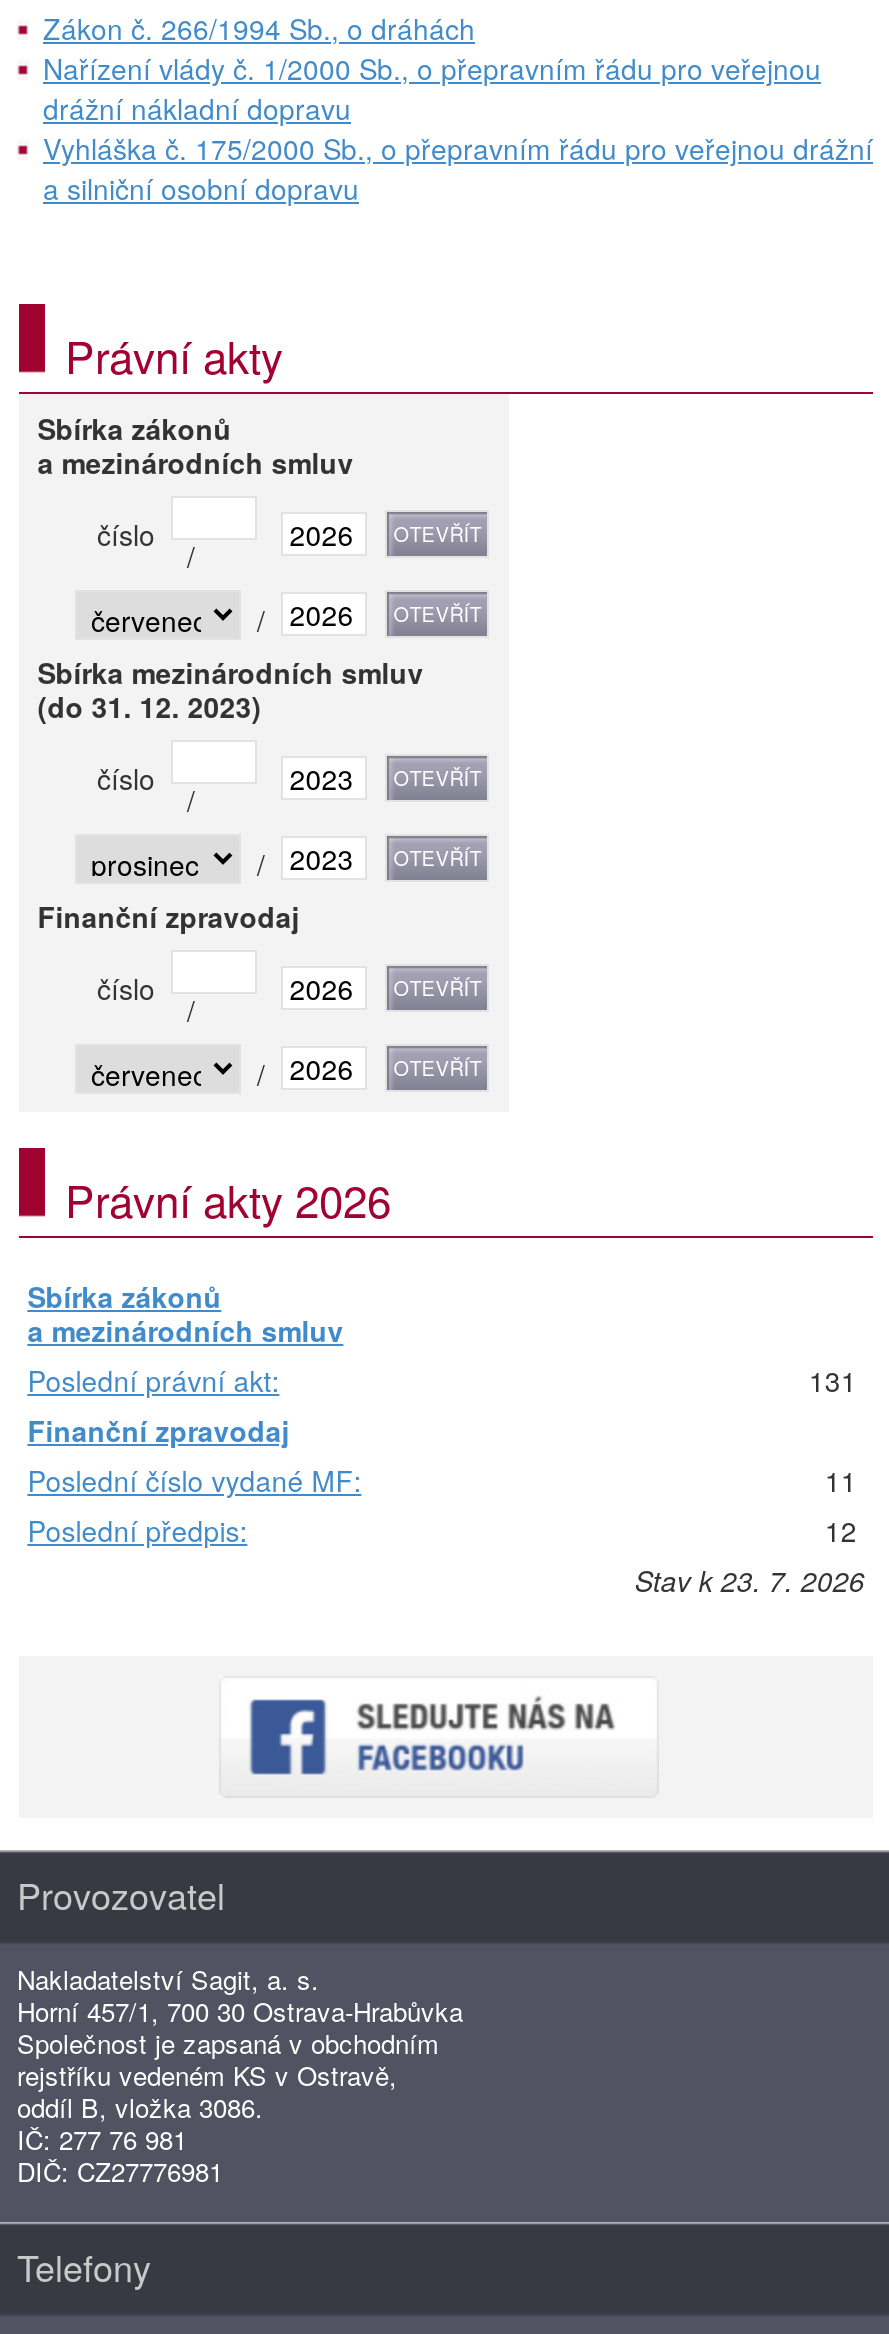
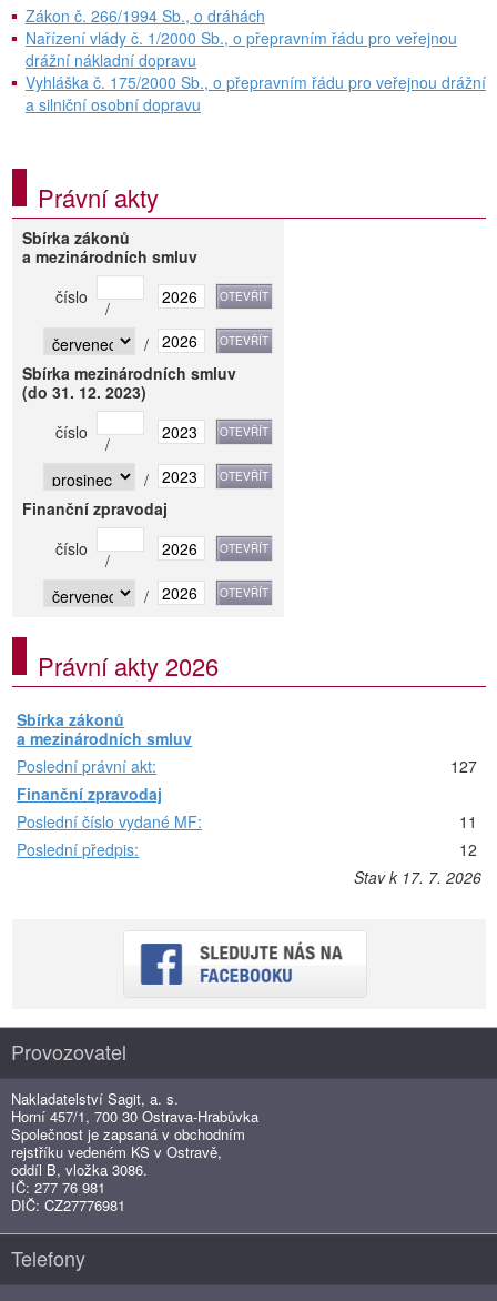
[809,1360,865,1400] 131 -> [450,755,481,777] 127
[635,1560,865,1600] Stav k 23. 7. 2026 -> [354,866,481,888] Stav k 17. 7. 2026

